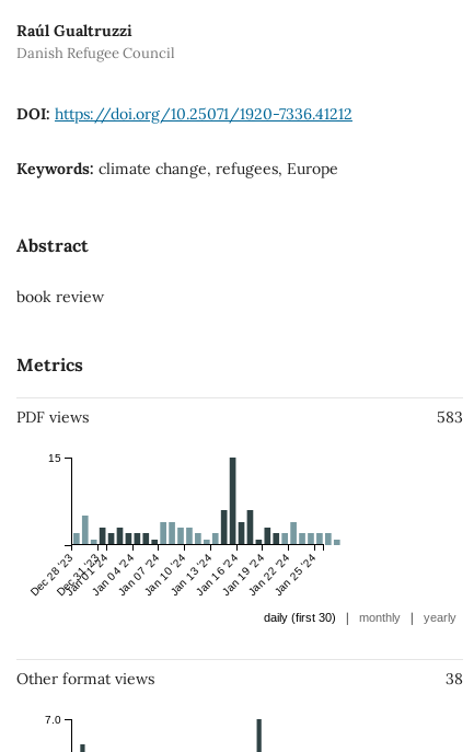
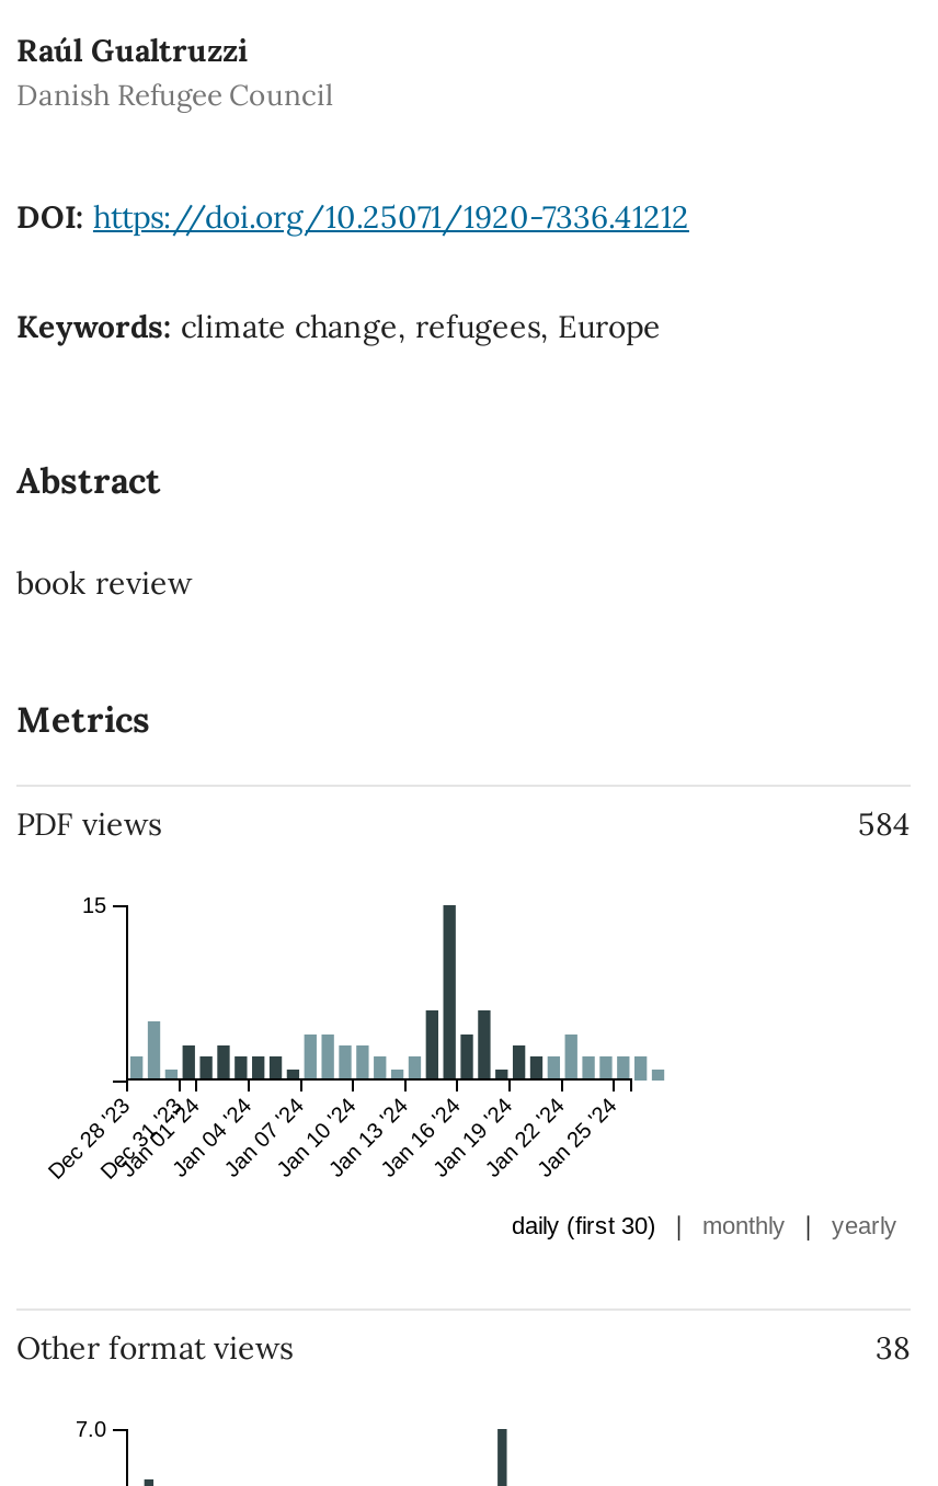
[437,407,463,427] 583 -> [858,805,911,844] 584

